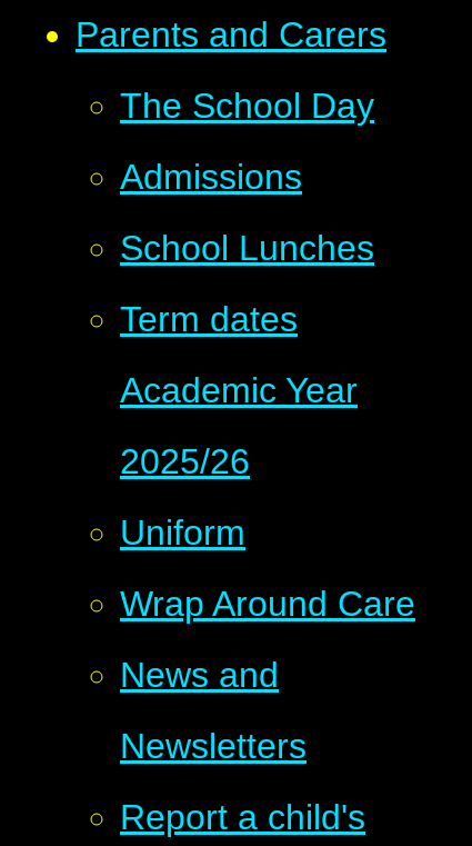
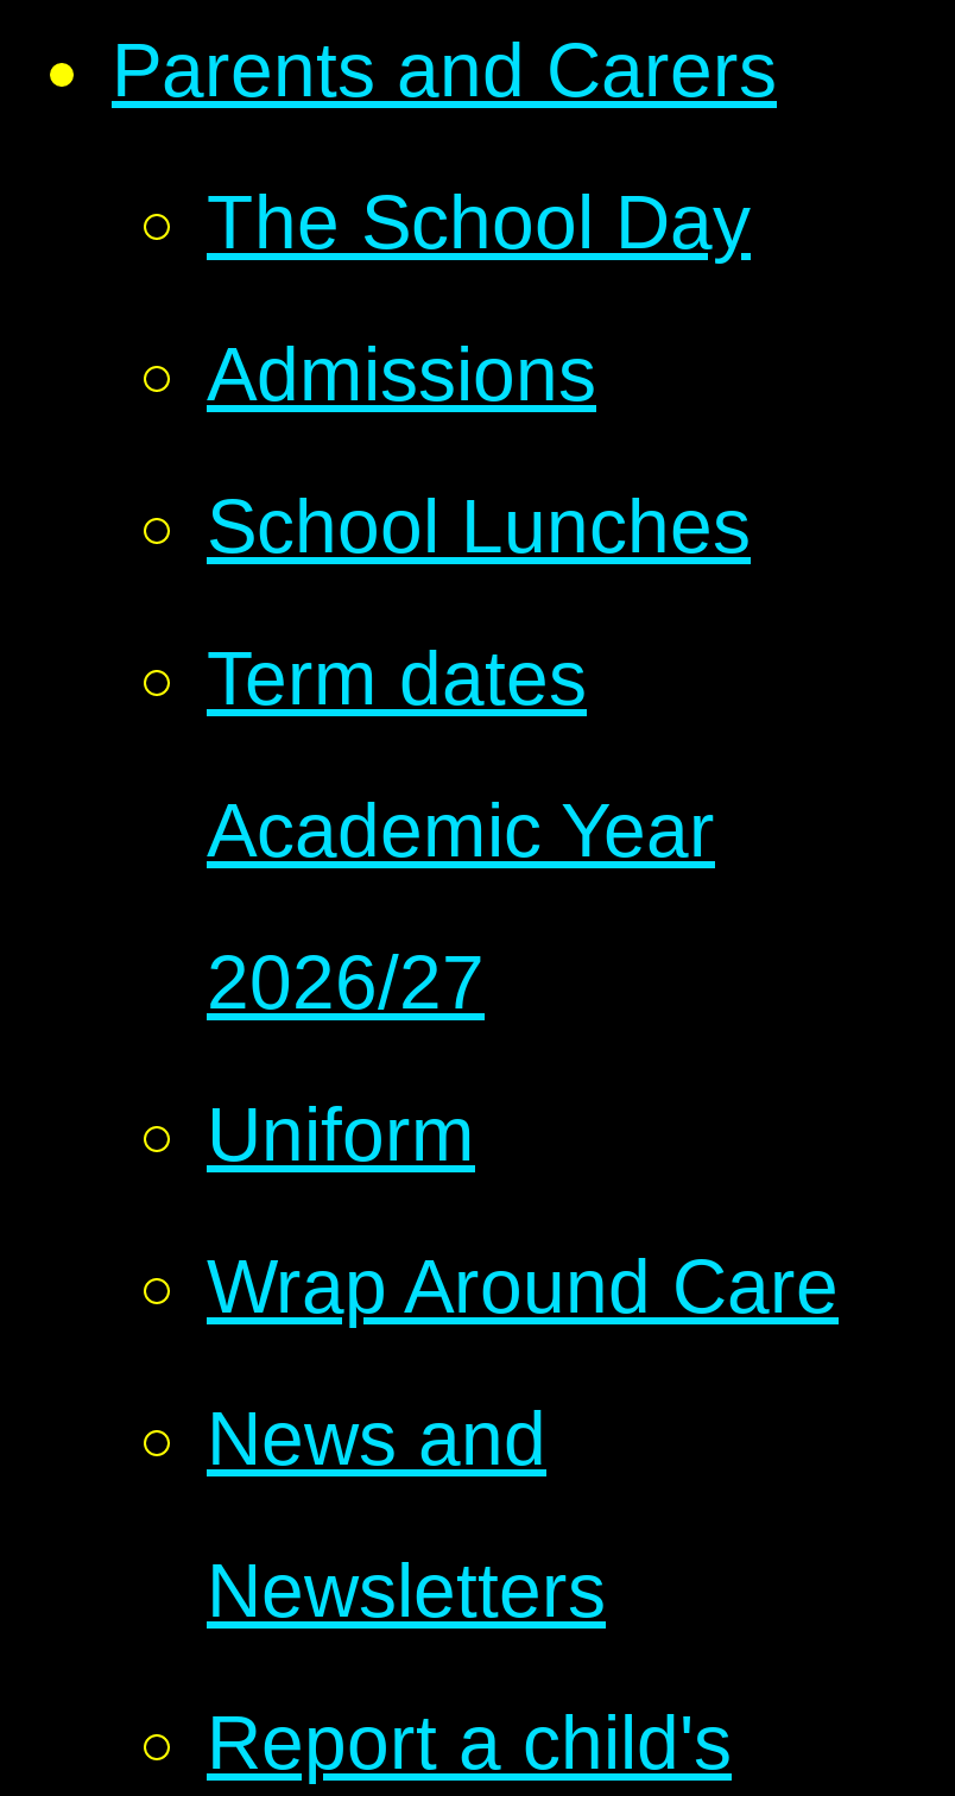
[120,441,250,481] 2025/26 -> [207,939,485,1024] 2026/27

